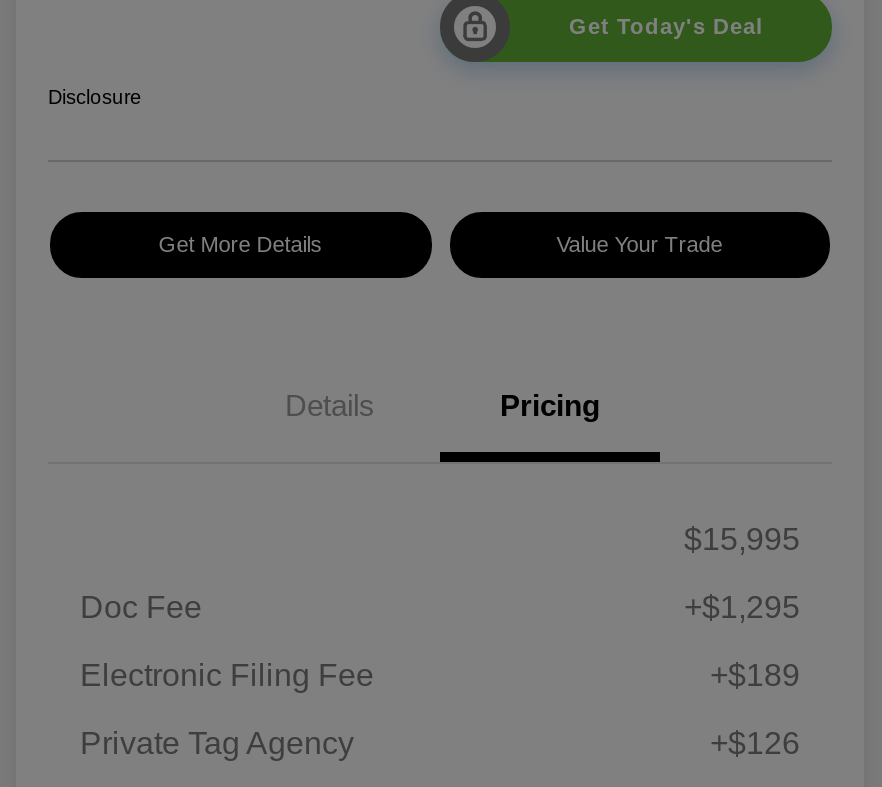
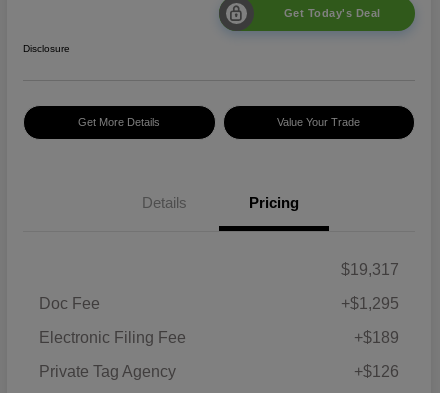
[684,523,800,557] $15,995 -> [341,261,399,278] $19,317

